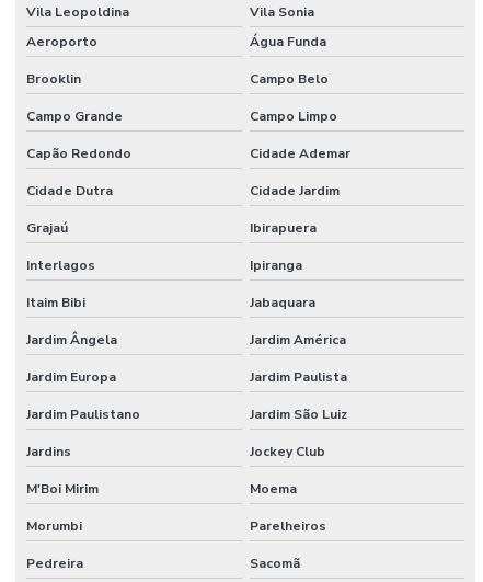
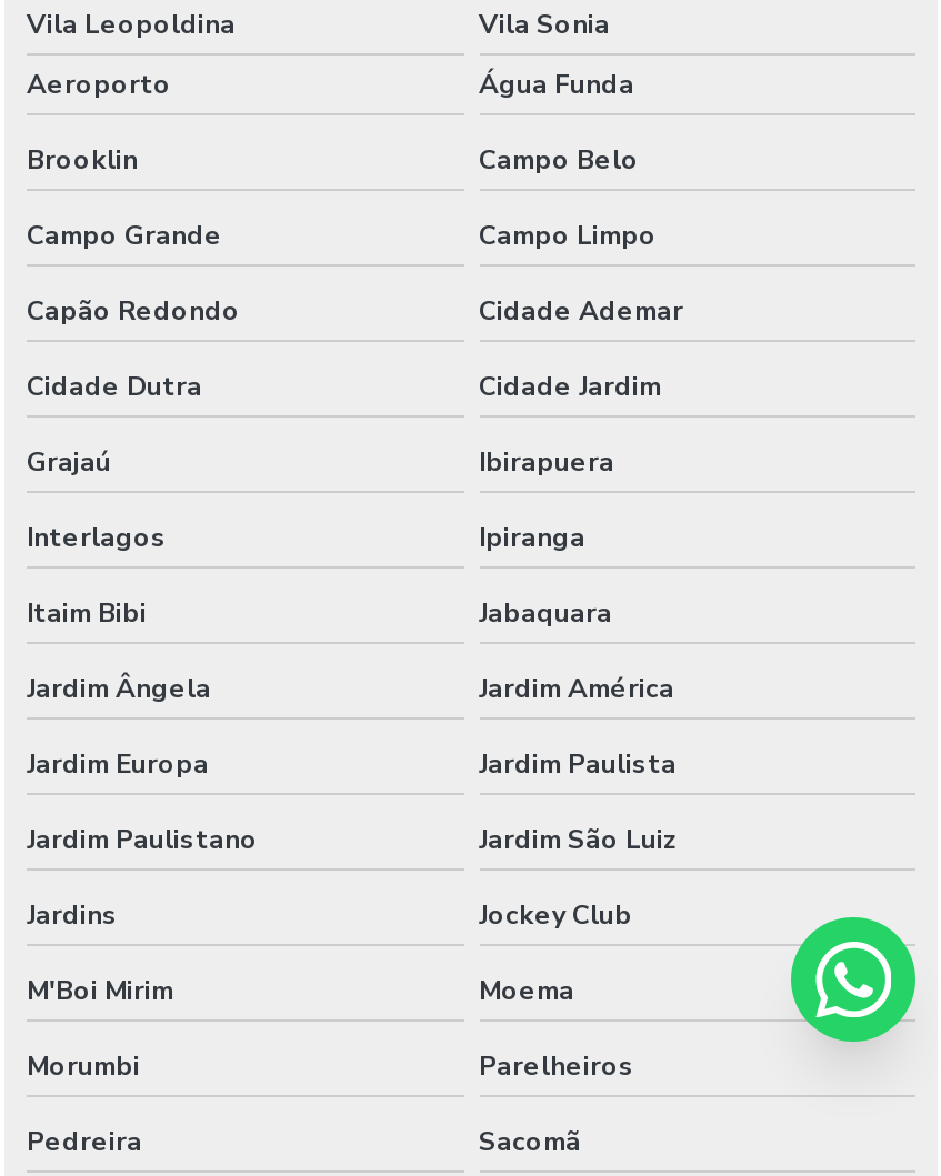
none -> [789,915,918,1057] [image]

